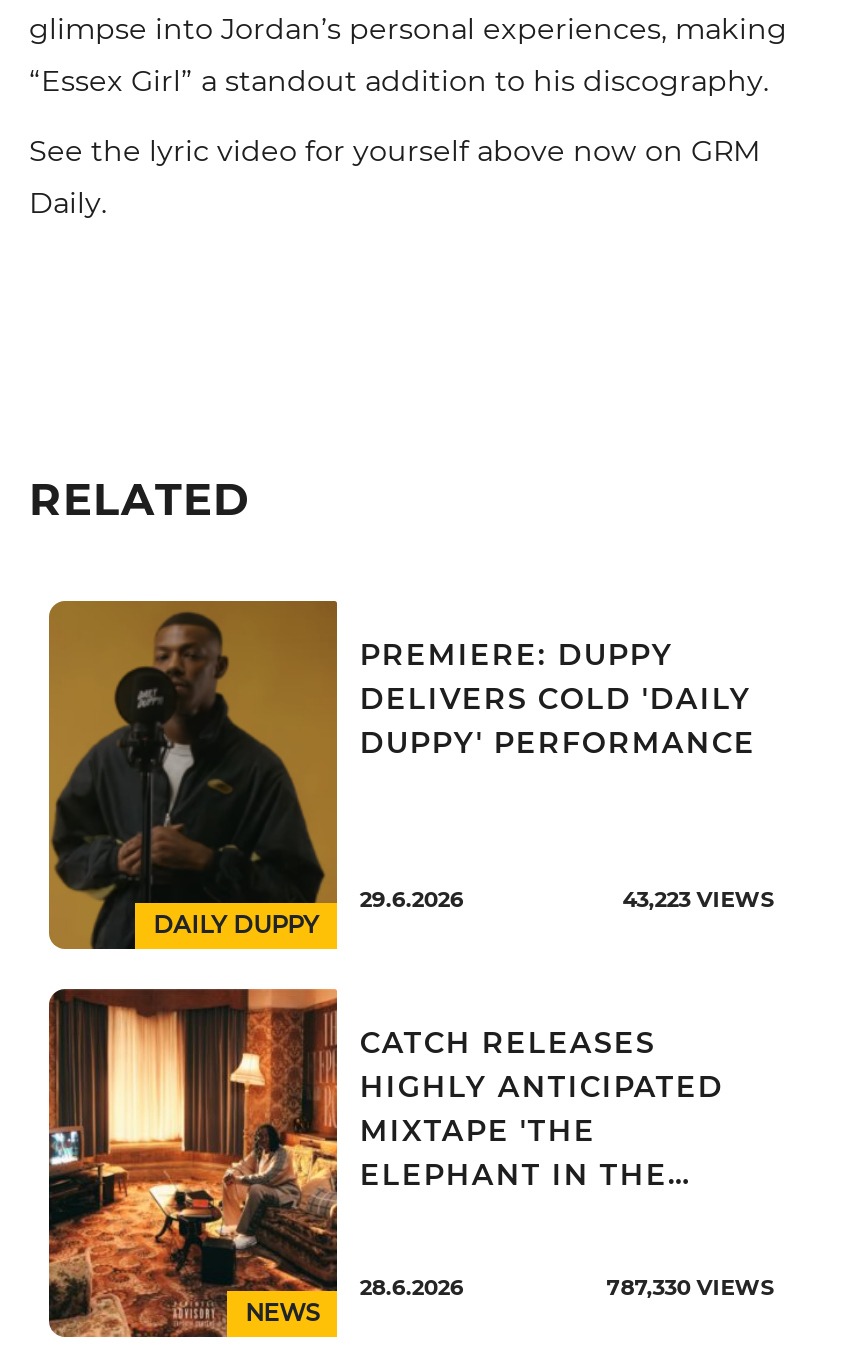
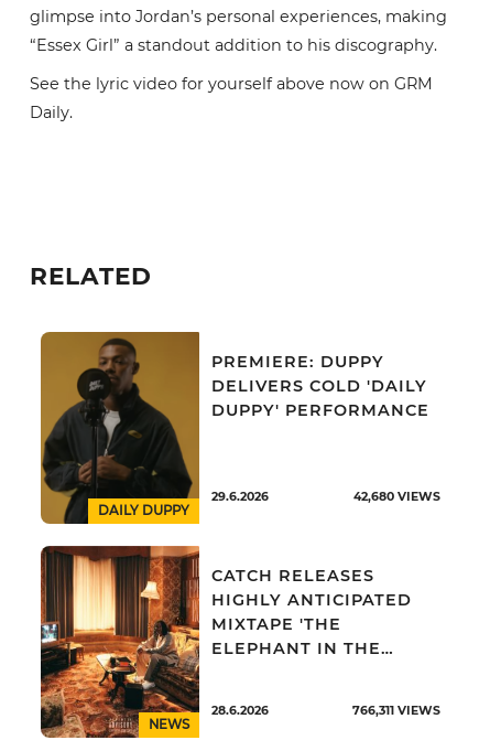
[623,886,775,912] 43,223 VIEWS -> [353,489,440,504] 42,680 VIEWS
[607,1274,775,1300] 787,330 VIEWS -> [352,703,440,717] 766,311 VIEWS

